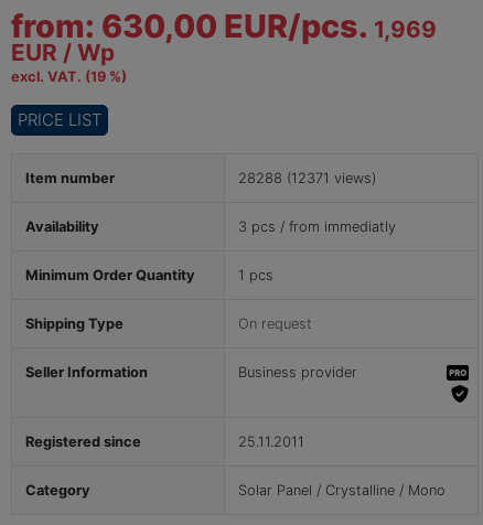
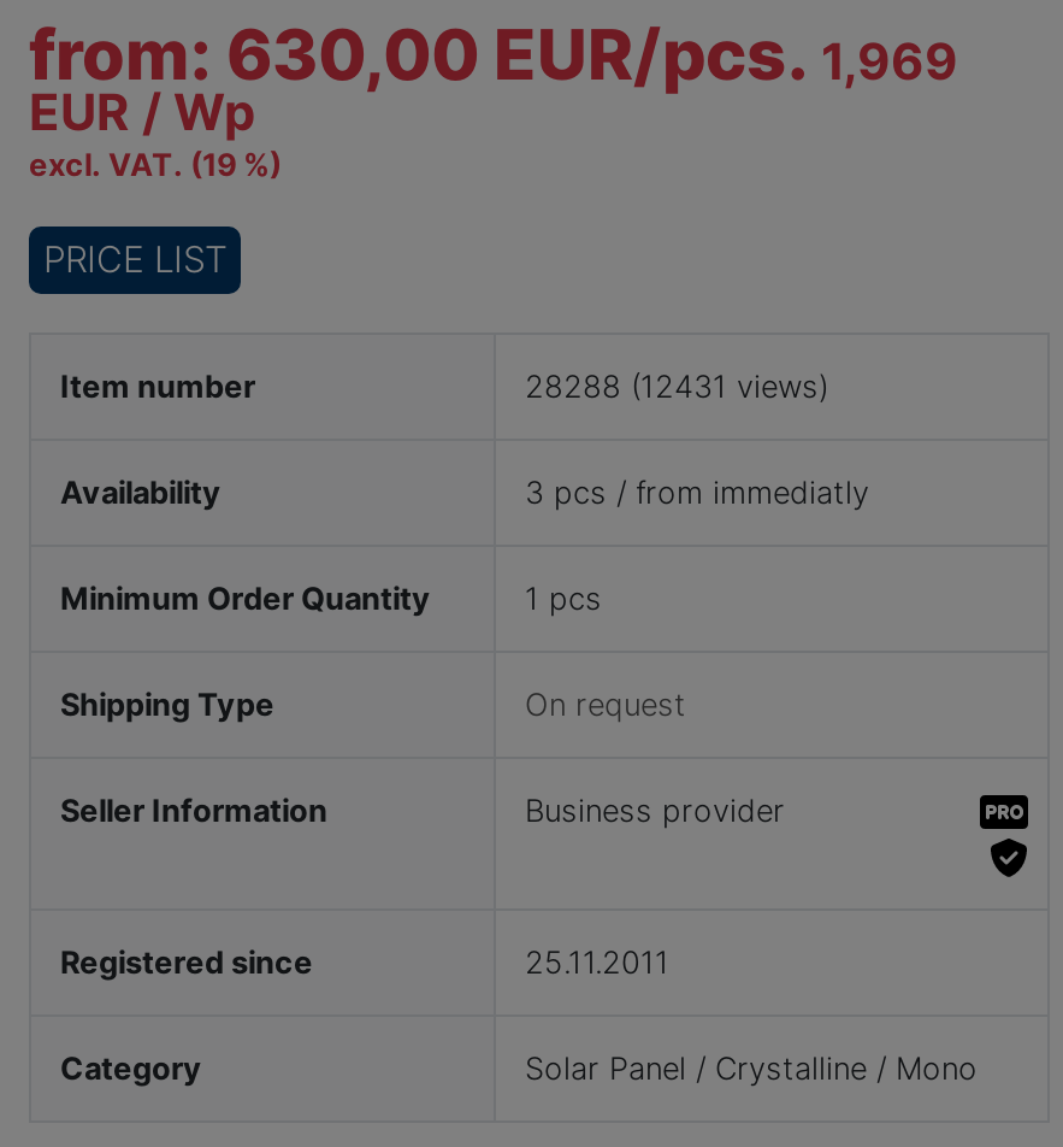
[238,170,376,187] 28288 (12371 views) -> [525,370,828,406] 28288 (12431 views)

